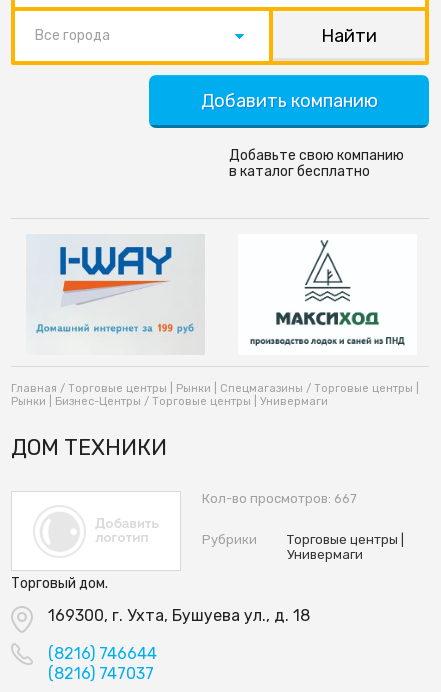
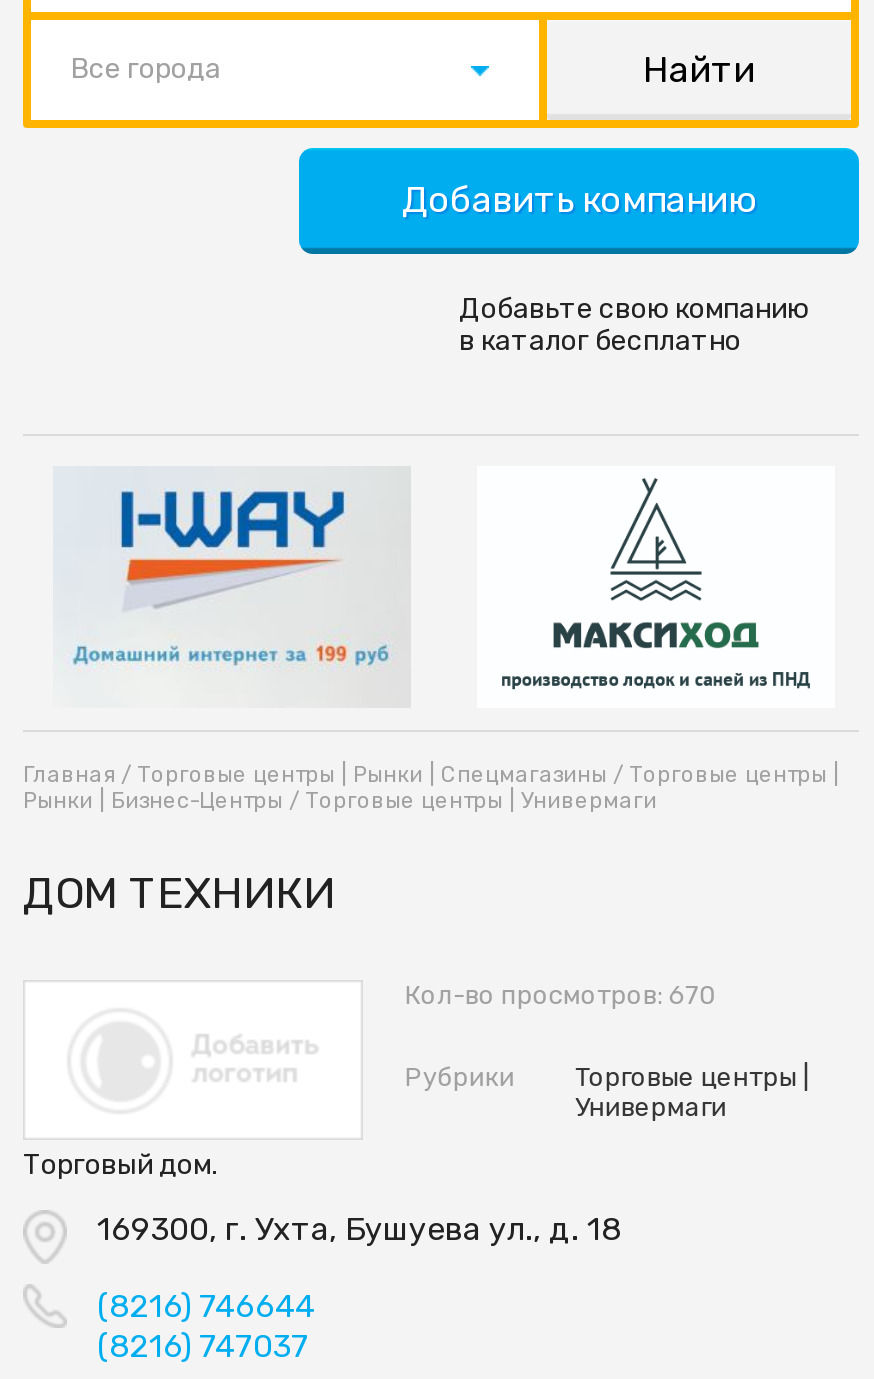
[202,490,357,505] Кол-во просмотров: 667 -> [405,979,715,1009] Кол-во просмотров: 670

